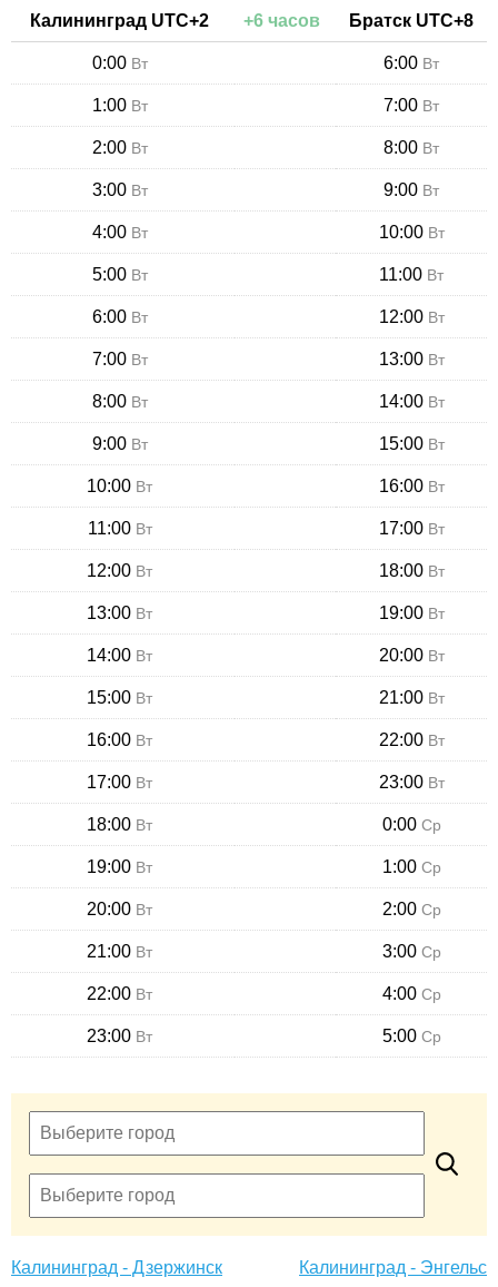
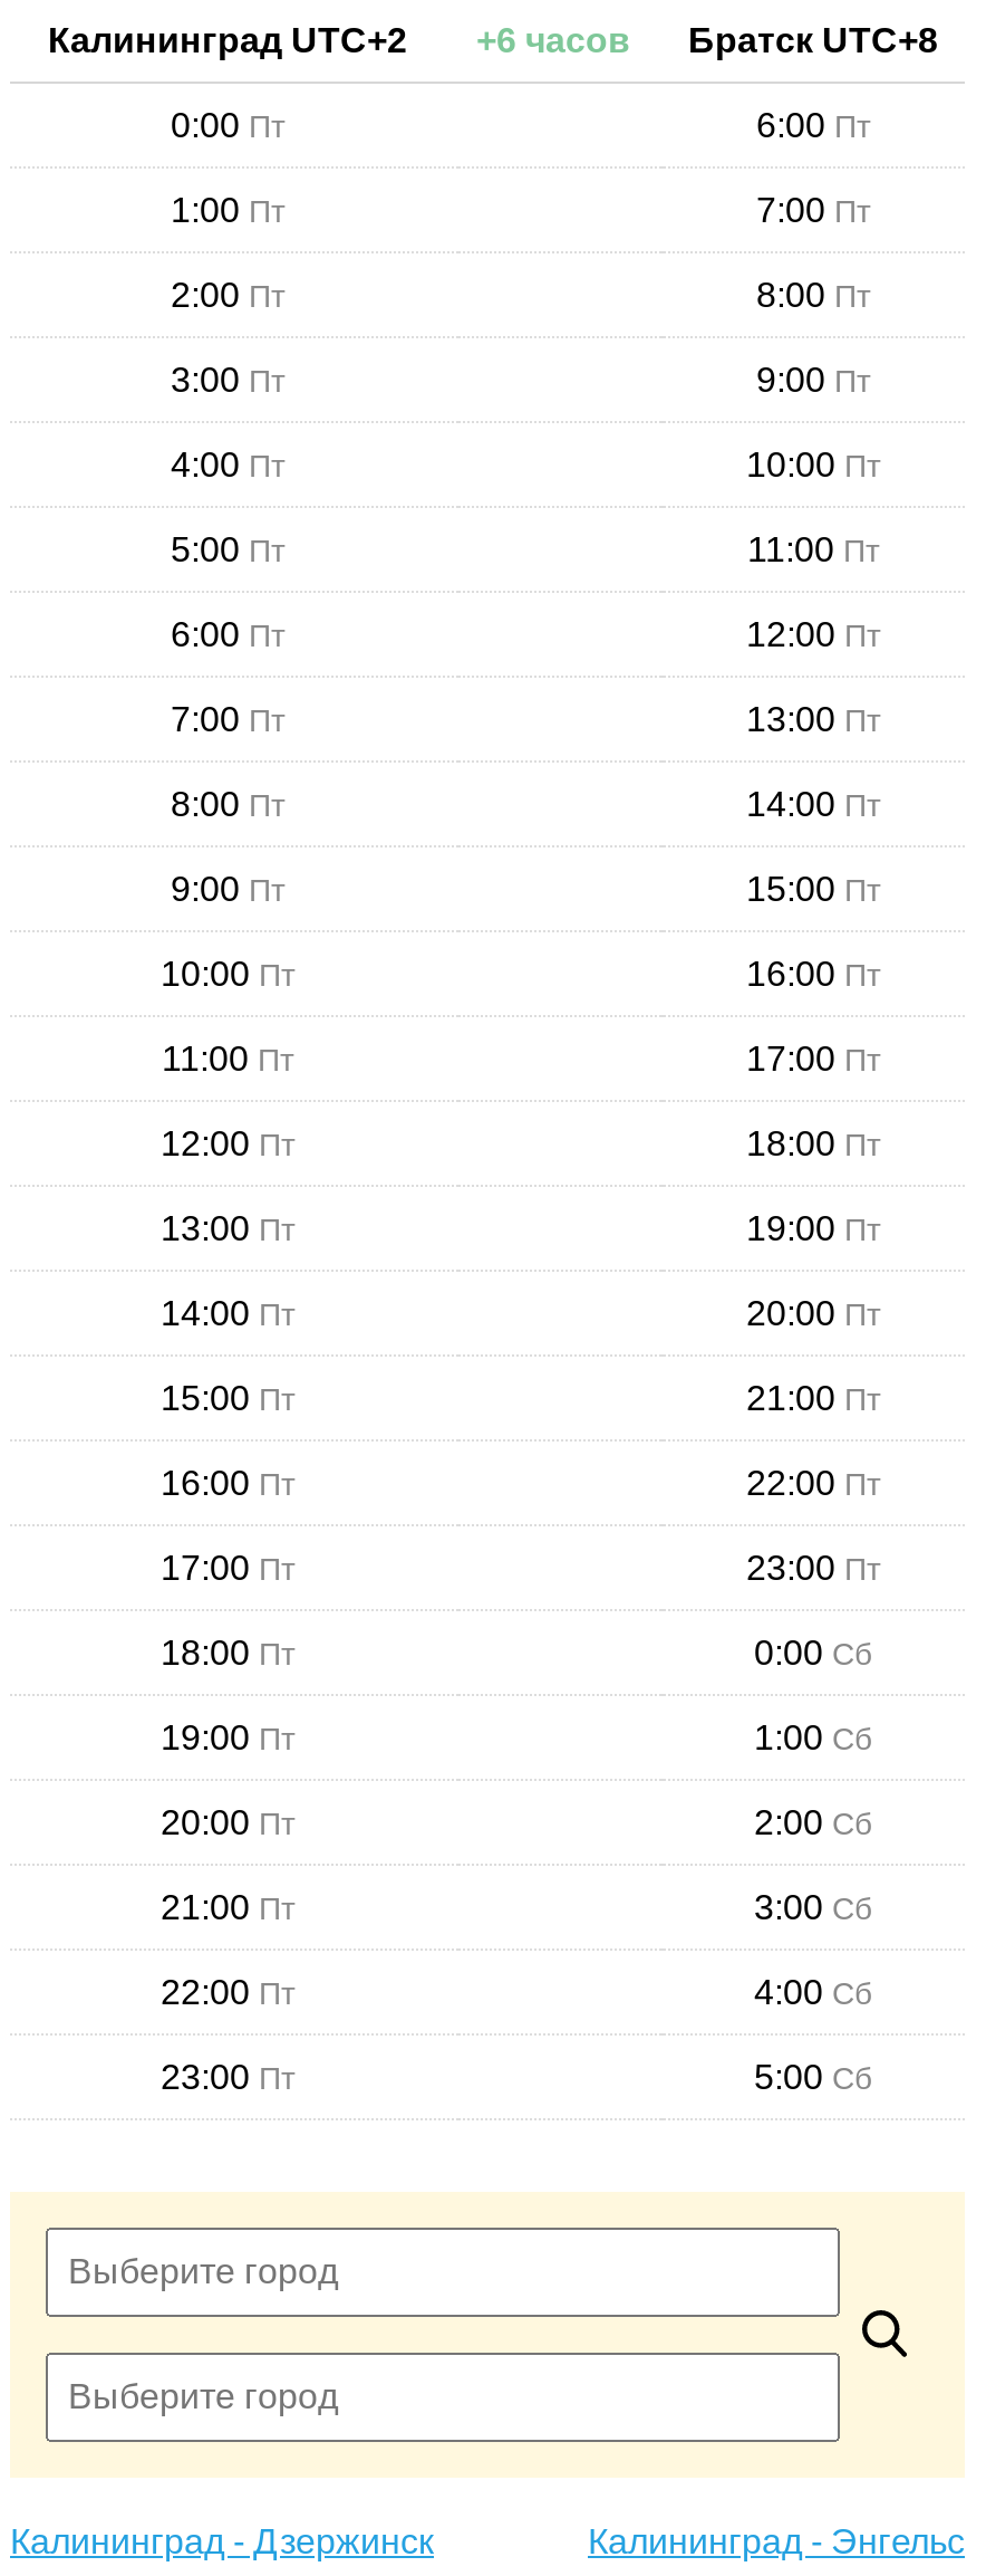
[92,54,439,73] 0:00 Вт | 6:00 Вт -> [171,107,870,144] 0:00 Пт | 6:00 Пт
[92,96,439,115] 1:00 Вт | 7:00 Вт -> [171,191,870,229] 1:00 Пт | 7:00 Пт
[92,138,439,157] 2:00 Вт | 8:00 Вт -> [171,276,870,314] 2:00 Пт | 8:00 Пт
[92,181,439,200] 3:00 Вт | 9:00 Вт -> [171,361,870,399] 3:00 Пт | 9:00 Пт
[92,223,444,242] 4:00 Вт | 10:00 Вт -> [171,446,880,484] 4:00 Пт | 10:00 Пт
[92,265,444,284] 5:00 Вт | 11:00 Вт -> [171,531,879,569] 5:00 Пт | 11:00 Пт
[92,307,444,326] 6:00 Вт | 12:00 Вт -> [171,616,880,654] 6:00 Пт | 12:00 Пт
[92,350,444,369] 7:00 Вт | 13:00 Вт -> [171,701,880,739] 7:00 Пт | 13:00 Пт
[92,392,444,411] 8:00 Вт | 14:00 Вт -> [171,785,880,823] 8:00 Пт | 14:00 Пт
[92,434,444,453] 9:00 Вт | 15:00 Вт -> [171,870,880,908] 9:00 Пт | 15:00 Пт
[87,477,444,496] 10:00 Вт | 16:00 Вт -> [161,955,880,993] 10:00 Пт | 16:00 Пт
[87,519,444,538] 11:00 Вт | 17:00 Вт -> [162,1040,880,1078] 11:00 Пт | 17:00 Пт
[87,561,444,580] 12:00 Вт | 18:00 Вт -> [161,1125,880,1163] 12:00 Пт | 18:00 Пт
[87,604,444,623] 13:00 Вт | 19:00 Вт -> [161,1210,880,1248] 13:00 Пт | 19:00 Пт
[87,646,444,665] 14:00 Вт | 20:00 Вт -> [161,1295,880,1333] 14:00 Пт | 20:00 Пт
[87,688,444,707] 15:00 Вт | 21:00 Вт -> [161,1379,880,1417] 15:00 Пт | 21:00 Пт
[87,731,444,749] 16:00 Вт | 22:00 Вт -> [161,1464,880,1502] 16:00 Пт | 22:00 Пт
[87,773,444,792] 17:00 Вт | 23:00 Вт -> [161,1549,880,1587] 17:00 Пт | 23:00 Пт
[87,815,441,834] 18:00 Вт | 0:00 Ср -> [161,1634,872,1672] 18:00 Пт | 0:00 Сб
[87,857,441,876] 19:00 Вт | 1:00 Ср -> [161,1719,872,1757] 19:00 Пт | 1:00 Сб
[87,900,441,919] 20:00 Вт | 2:00 Ср -> [161,1804,872,1842] 20:00 Пт | 2:00 Сб
[87,942,441,961] 21:00 Вт | 3:00 Ср -> [161,1889,872,1927] 21:00 Пт | 3:00 Сб
[87,984,441,1003] 22:00 Вт | 4:00 Ср -> [161,1973,872,2011] 22:00 Пт | 4:00 Сб
[87,1027,441,1046] 23:00 Вт | 5:00 Ср -> [161,2058,872,2096] 23:00 Пт | 5:00 Сб

